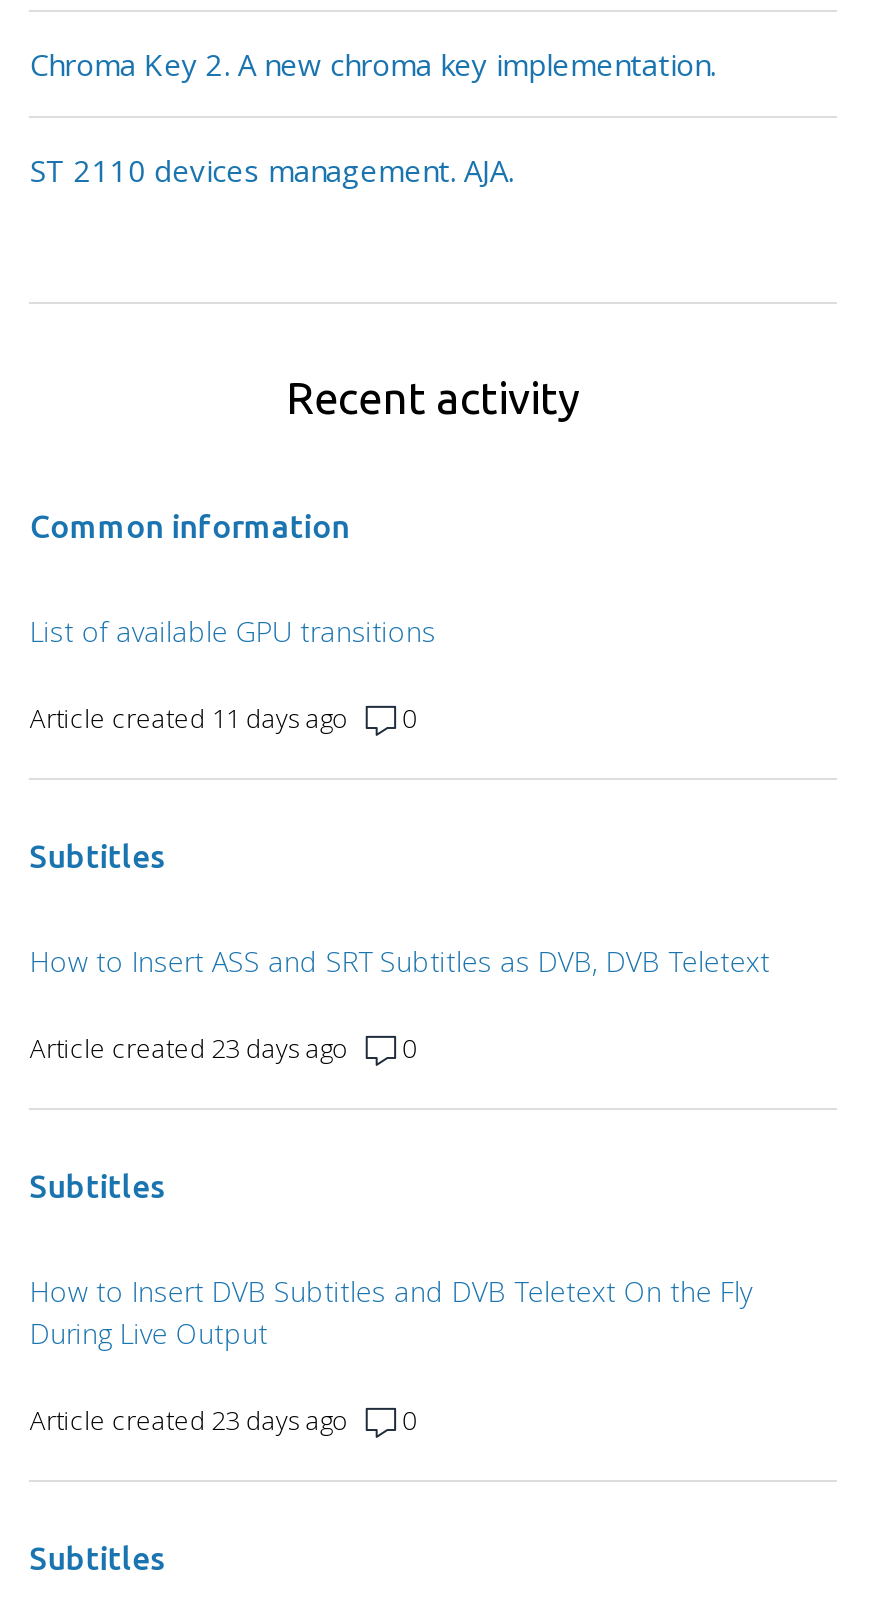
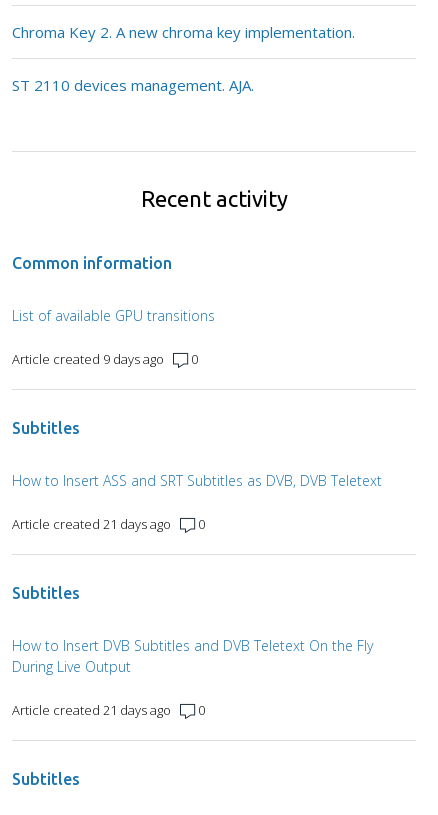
[30,700,348,736] Article created 11 days ago -> [12,350,164,368] Article created 9 days ago
[30,1030,348,1066] Article created 23 days ago -> [12,515,171,533] Article created 21 days ago
[30,1402,348,1438] Article created 23 days ago -> [12,701,171,719] Article created 21 days ago

